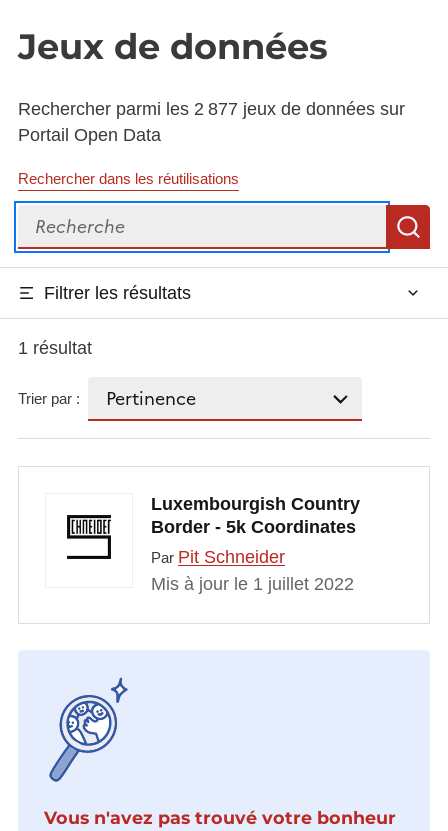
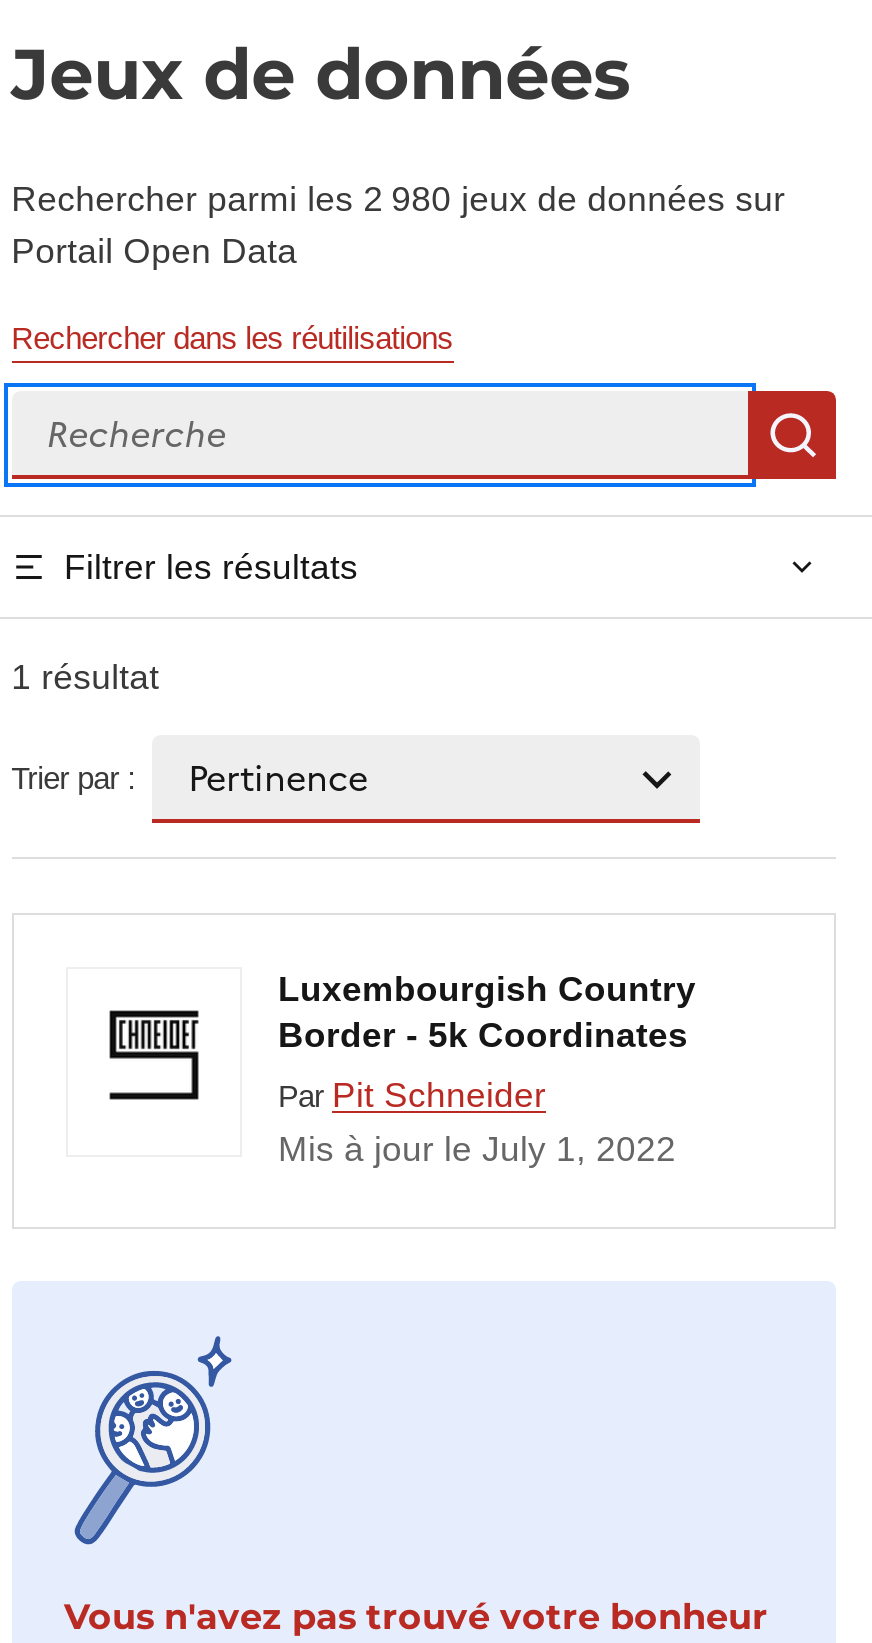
[18,99,405,119] Rechercher parmi les 2 877 jeux de données sur -> [11,180,785,220] Rechercher parmi les 2 980 jeux de données sur
[151,574,354,594] Mis à jour le 1 juillet 2022 -> [278,1128,676,1168] Mis à jour le July 1, 2022

